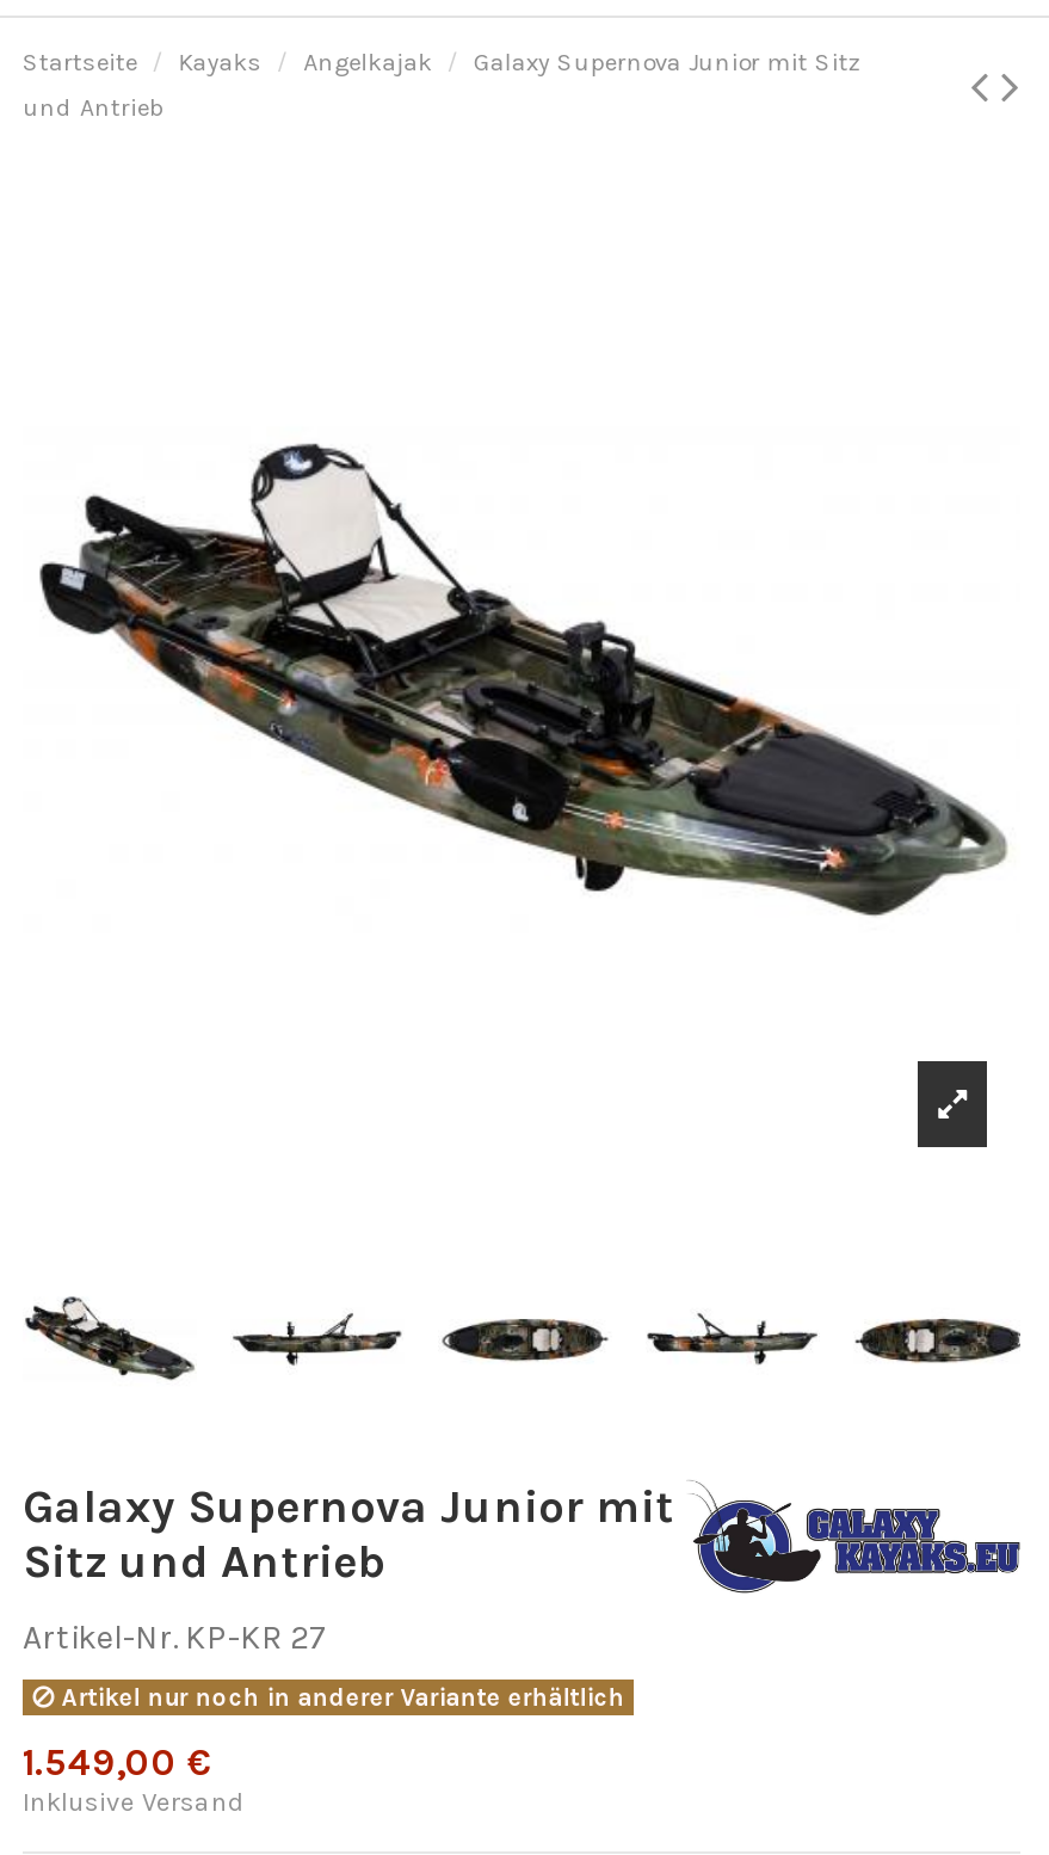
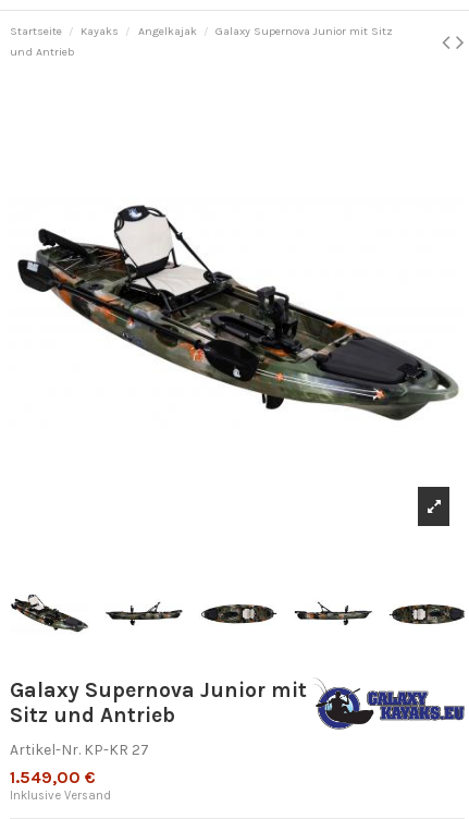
[54,1681,625,1712] Artikel nur noch in anderer Variante erhältlich -> none

